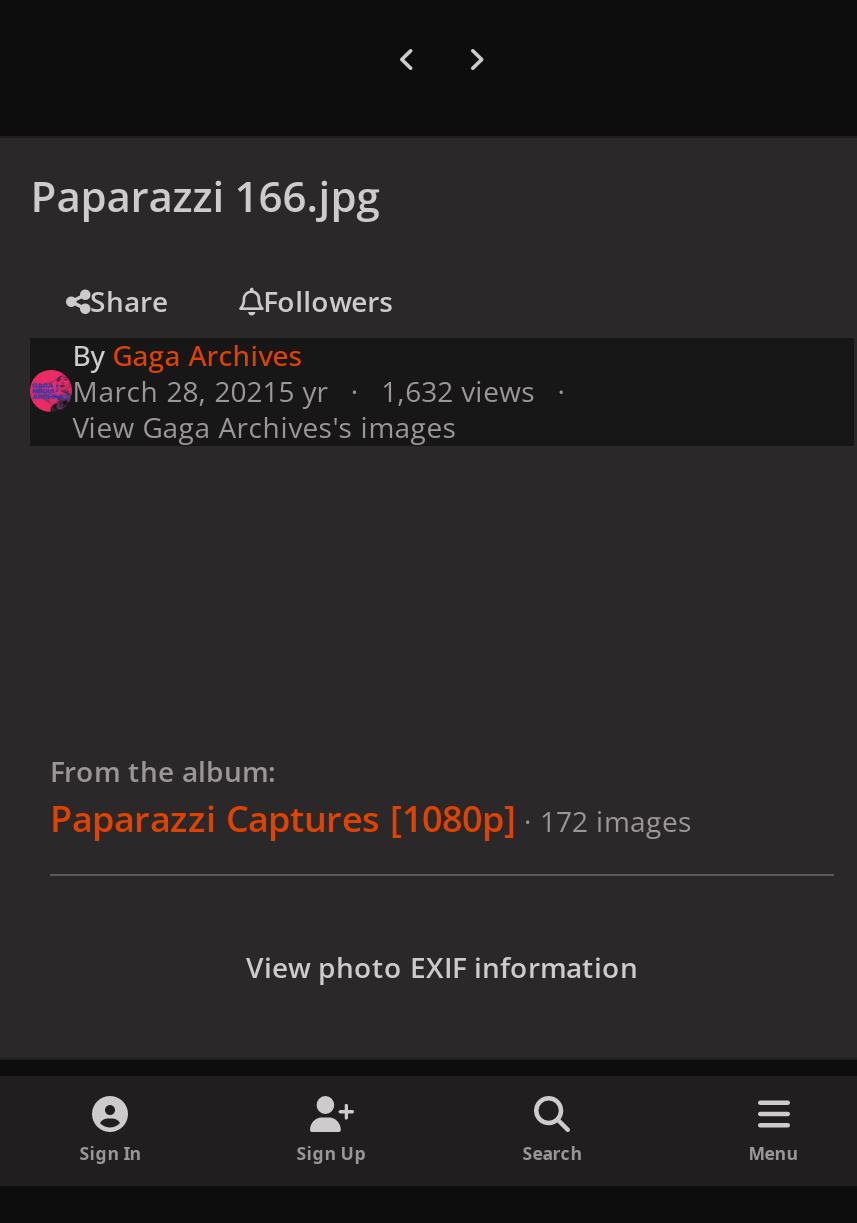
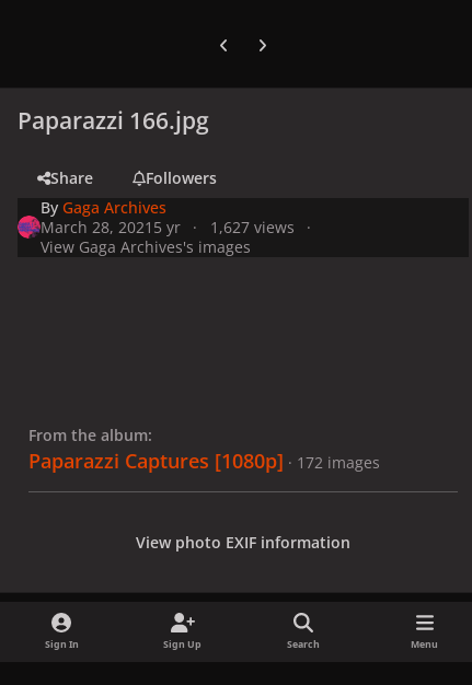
[72,371,535,409] March 28, 2021 5 yr 1,632 views -> [41,216,294,237] March 28, 2021 5 yr 1,627 views

